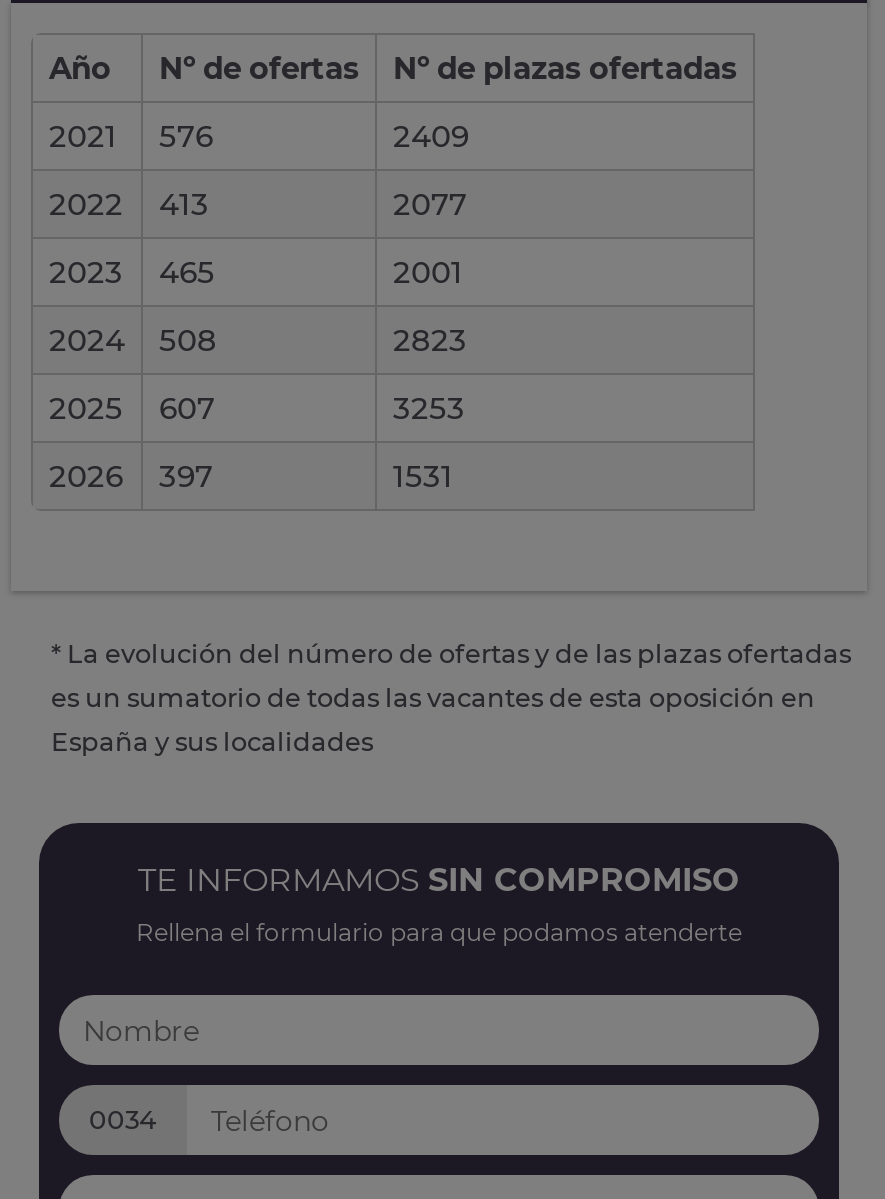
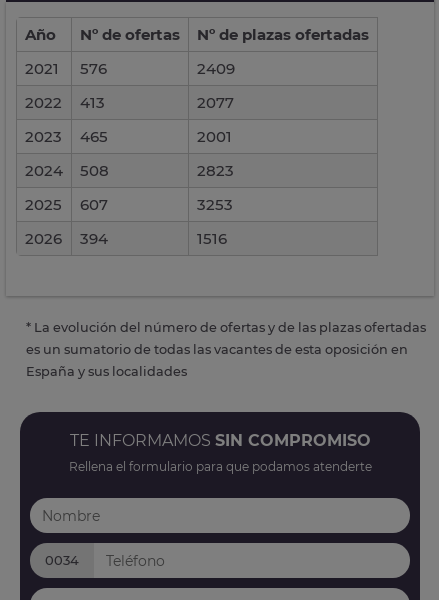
[49,457,213,495] 2026 397 -> [25,229,108,248] 2026 394
[393,457,453,495] 1531 -> [197,229,227,248] 1516

